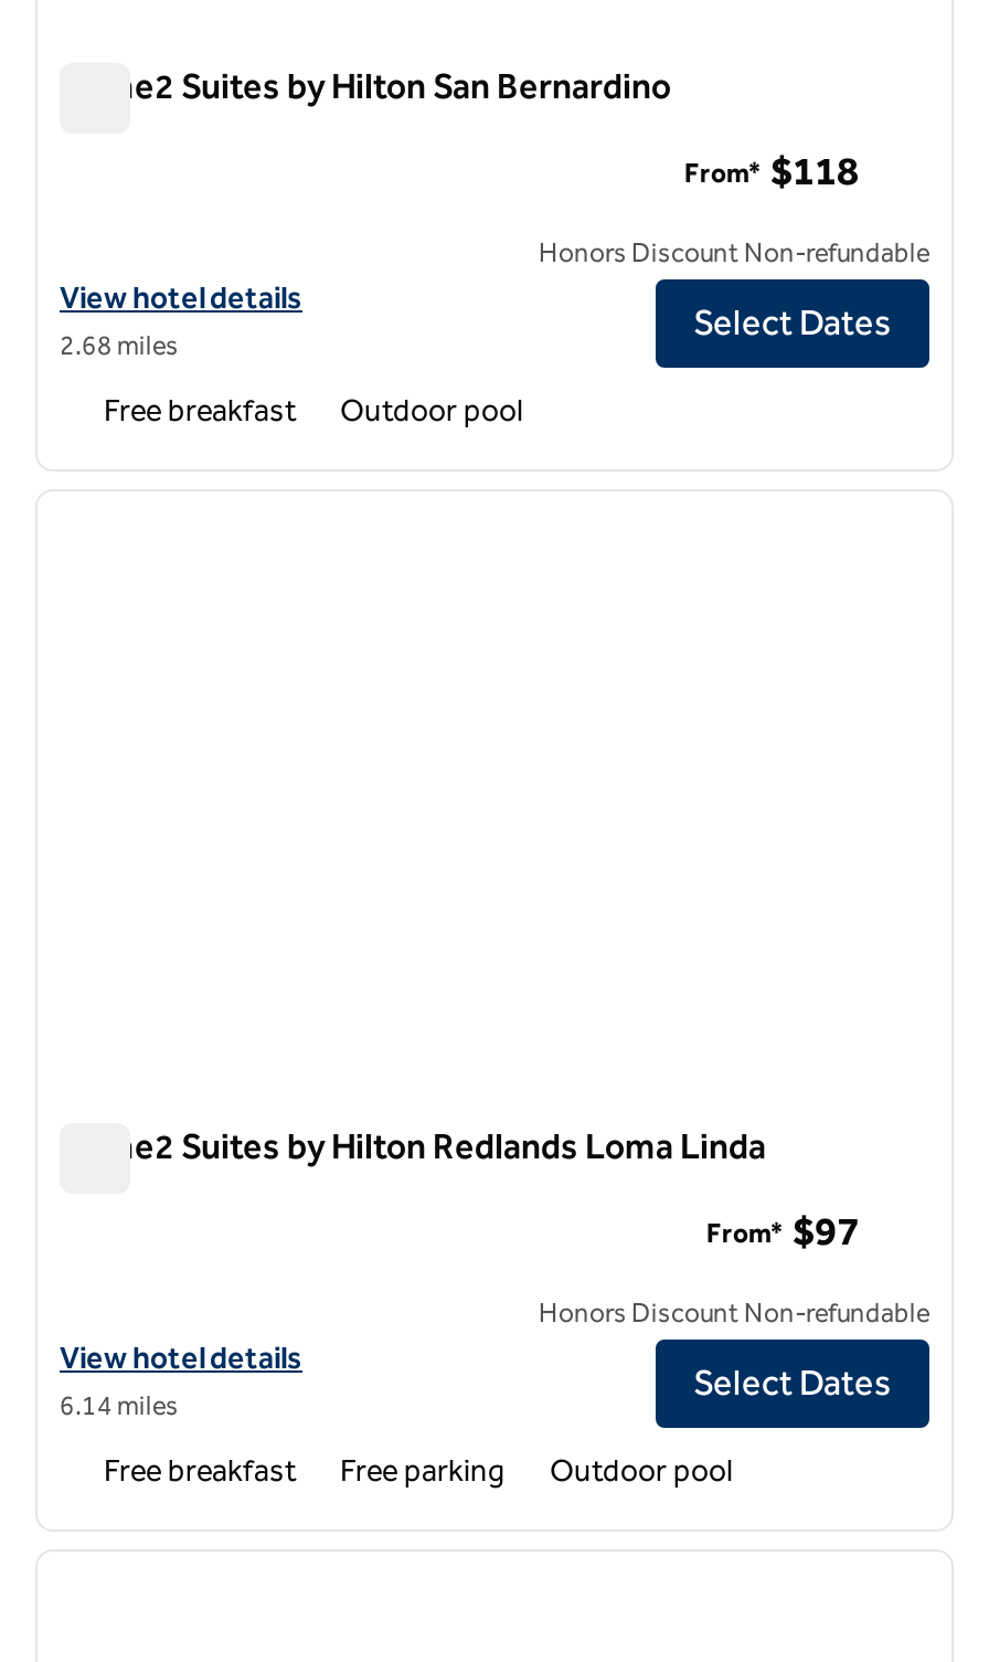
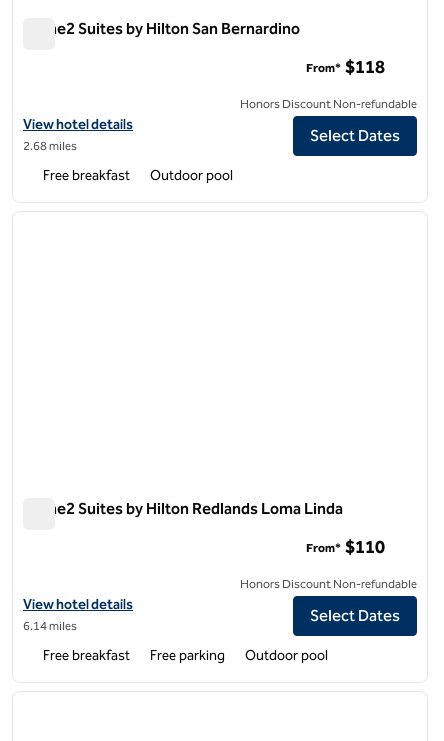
[706,1208,859,1257] From* $97 -> [306,536,385,558] From* $110

